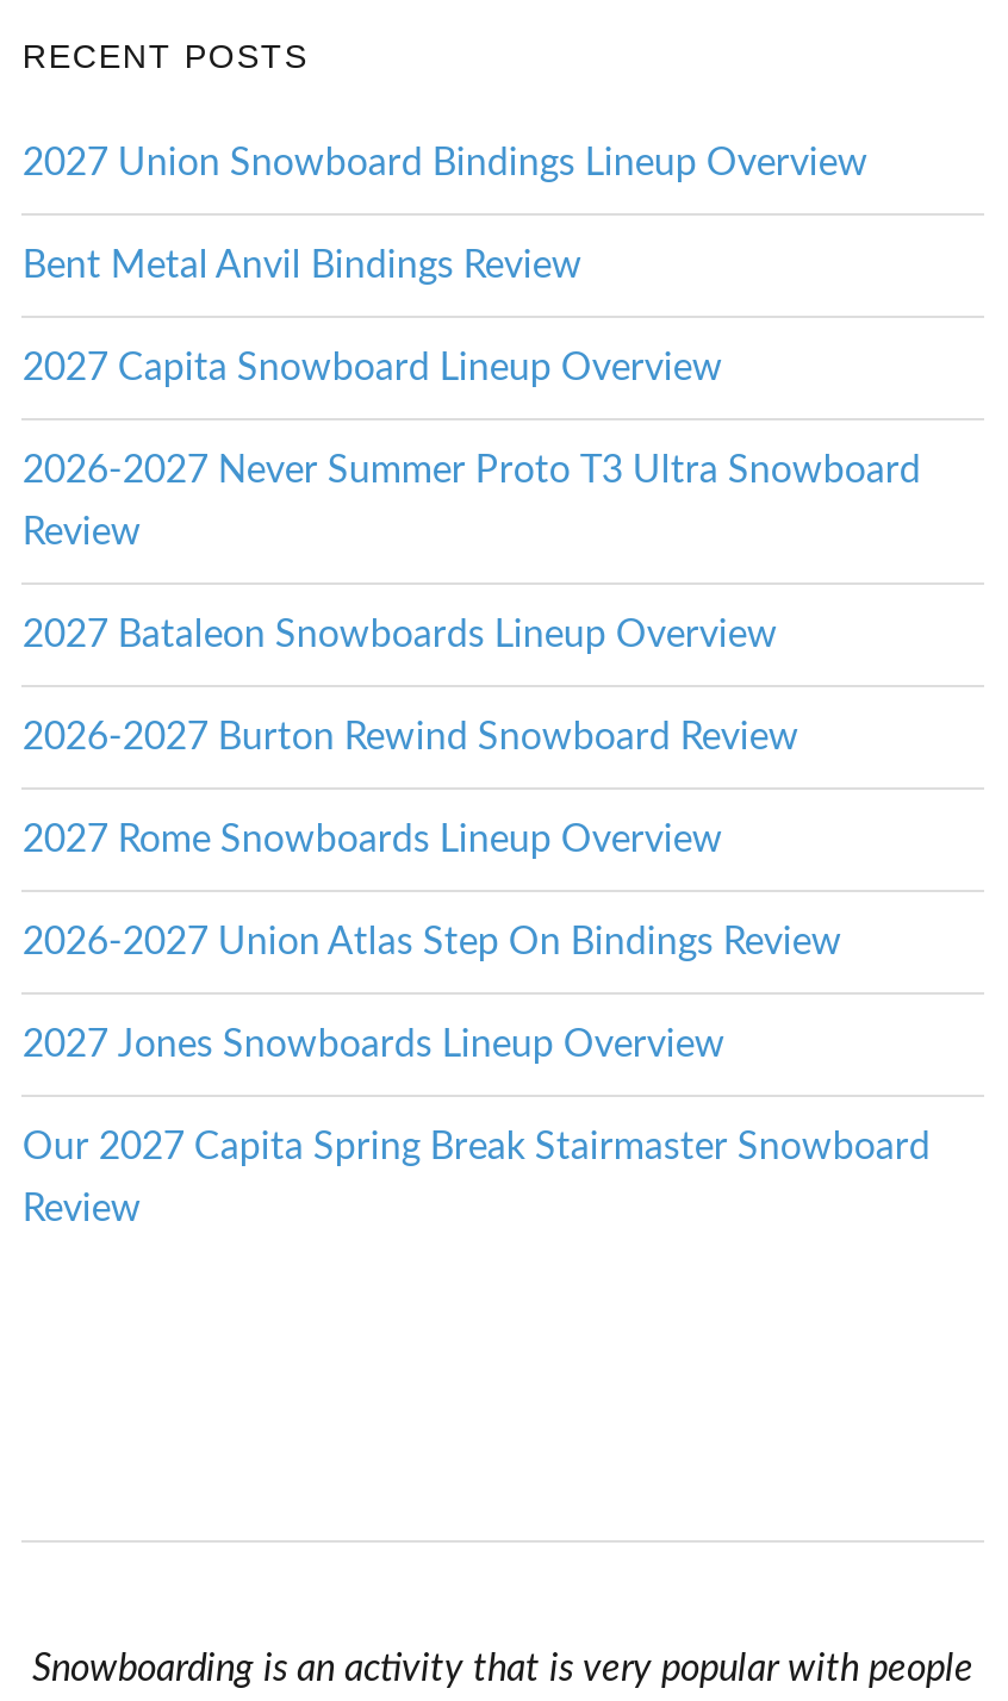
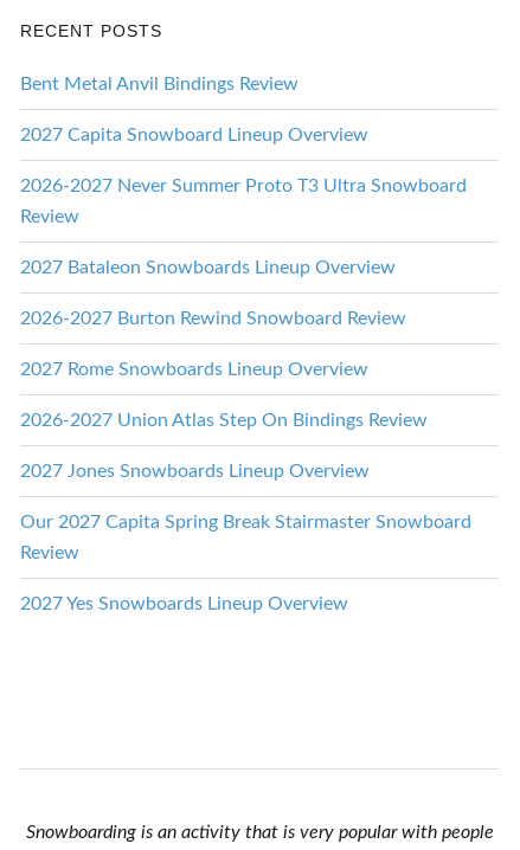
[22,144,868,182] 2027 Union Snowboard Bindings Lineup Overview -> none
moved [22,247,930,1228] -> [21,75,472,562]: Bent Metal Anvil Bindings Review | 2027 Capita Snowboard Lineup Overview | 2026-2027 Never Summer Proto T3 Ultra Snowboard | ... | Our 2027 Capita Spring Break Stairmaster Snowboard | Review
none -> [21,594,349,613] 2027 Yes Snowboards Lineup Overview

